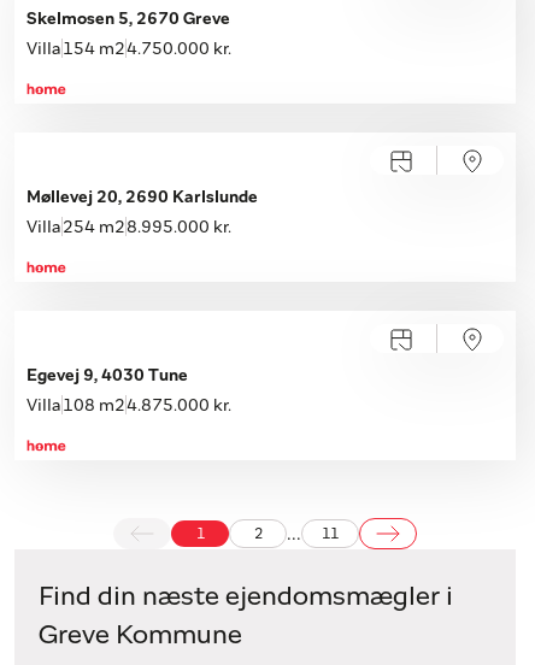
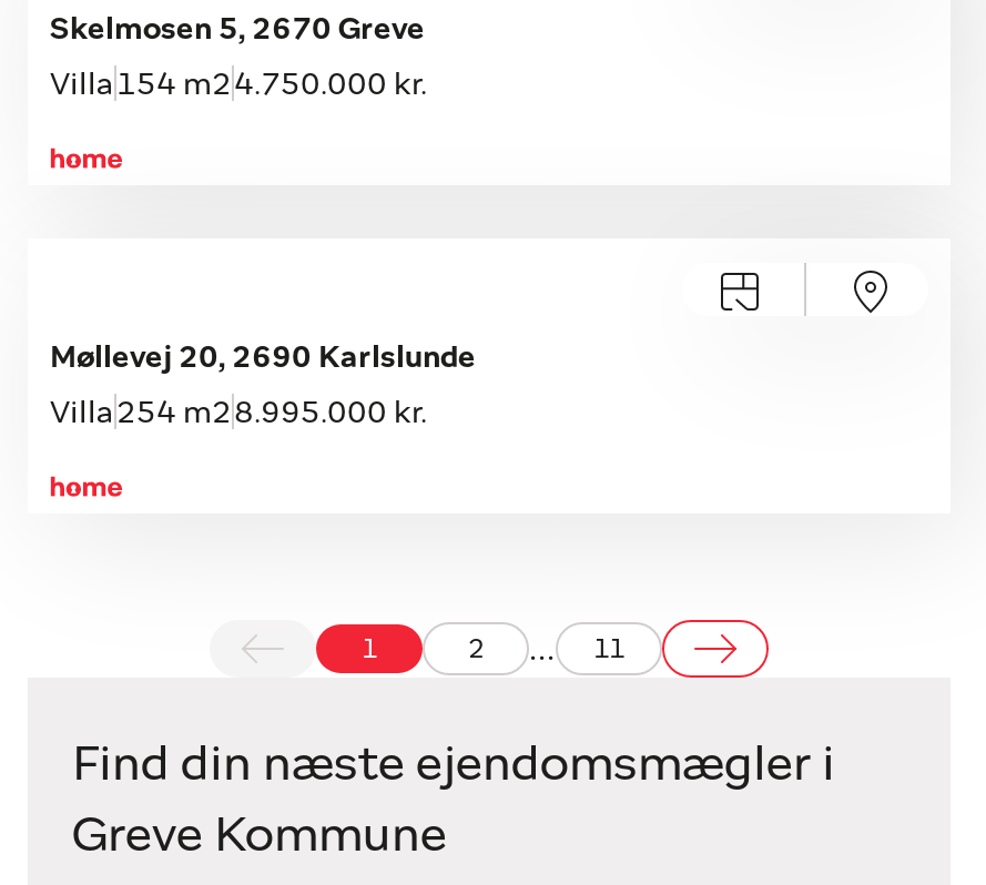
[27,368,231,415] Egevej 9, 4030 Tune | Villa 108 m2 4.875.000 kr. -> none

